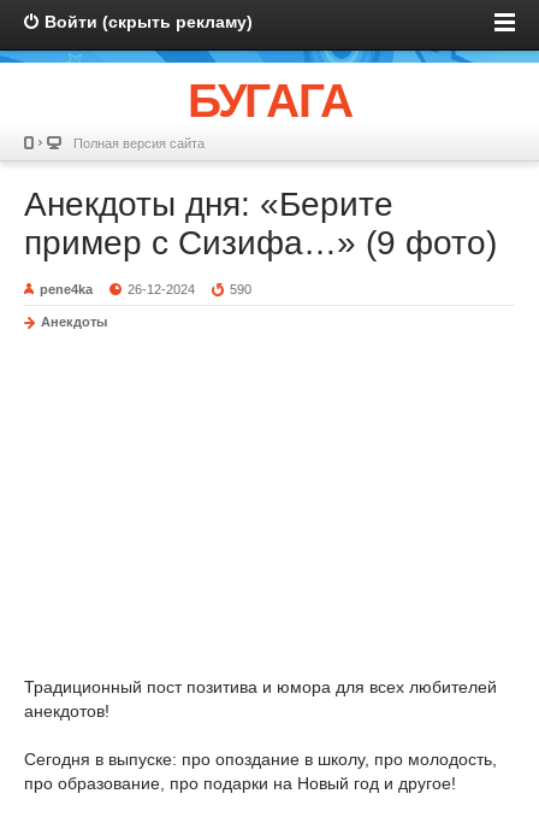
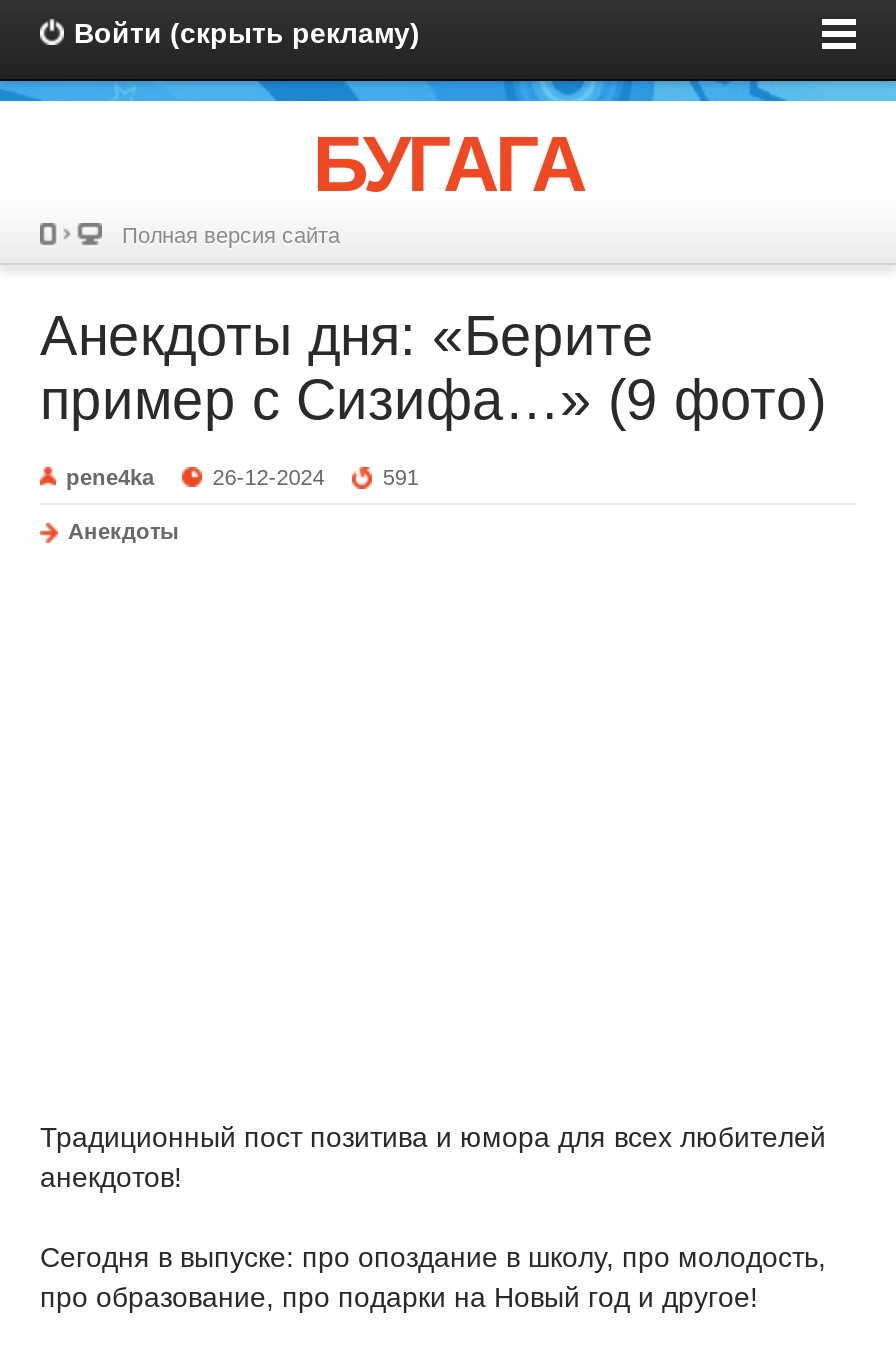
[230,282,252,296] 590 -> [383,465,419,489] 591

